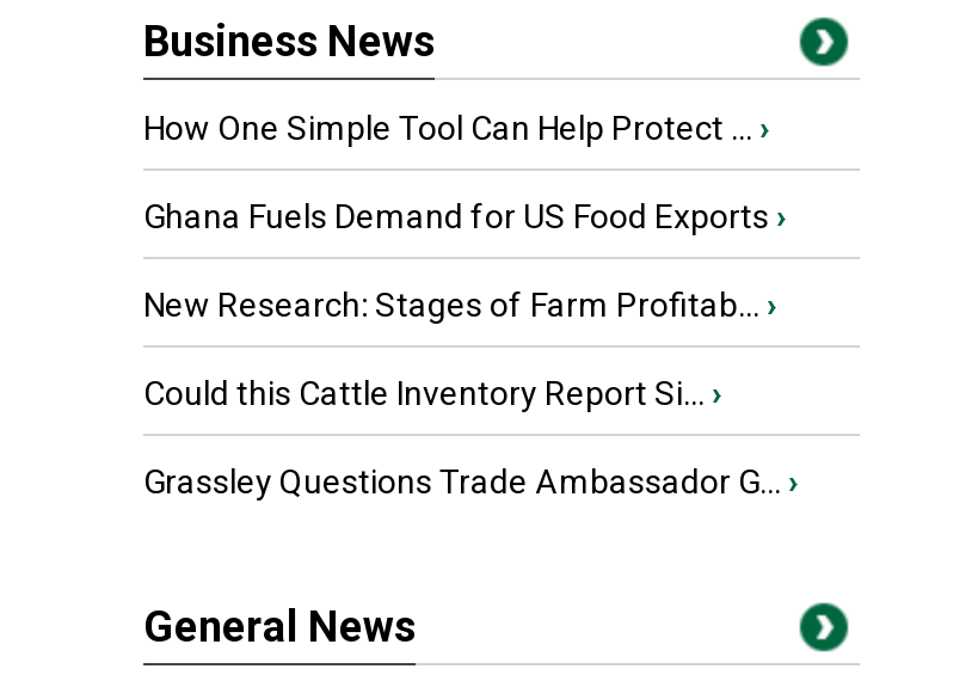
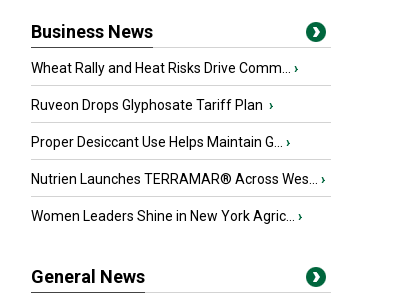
[143,109,769,147] How One Simple Tool Can Help Protect ... › -> [31,60,298,76] Wheat Rally and Heat Risks Drive Comm... ›
[143,197,786,235] Ghana Fuels Demand for US Food Exports › -> [31,97,273,113] Ruveon Drops Glyphosate Tariff Plan ›
[143,286,776,324] New Research: Stages of Farm Profitab... › -> [31,134,290,150] Proper Desiccant Use Helps Maintain G... ›
[143,374,721,412] Could this Cattle Inventory Report Si... › -> [31,171,325,187] Nutrien Launches TERRAMAR® Across Wes... ›
[143,462,798,501] Grassley Questions Trade Ambassador G... › -> [31,208,302,224] Women Leaders Shine in New York Agric... ›

